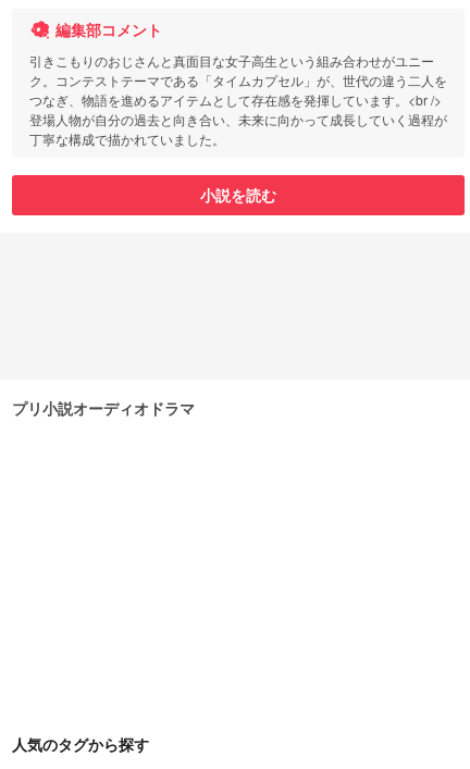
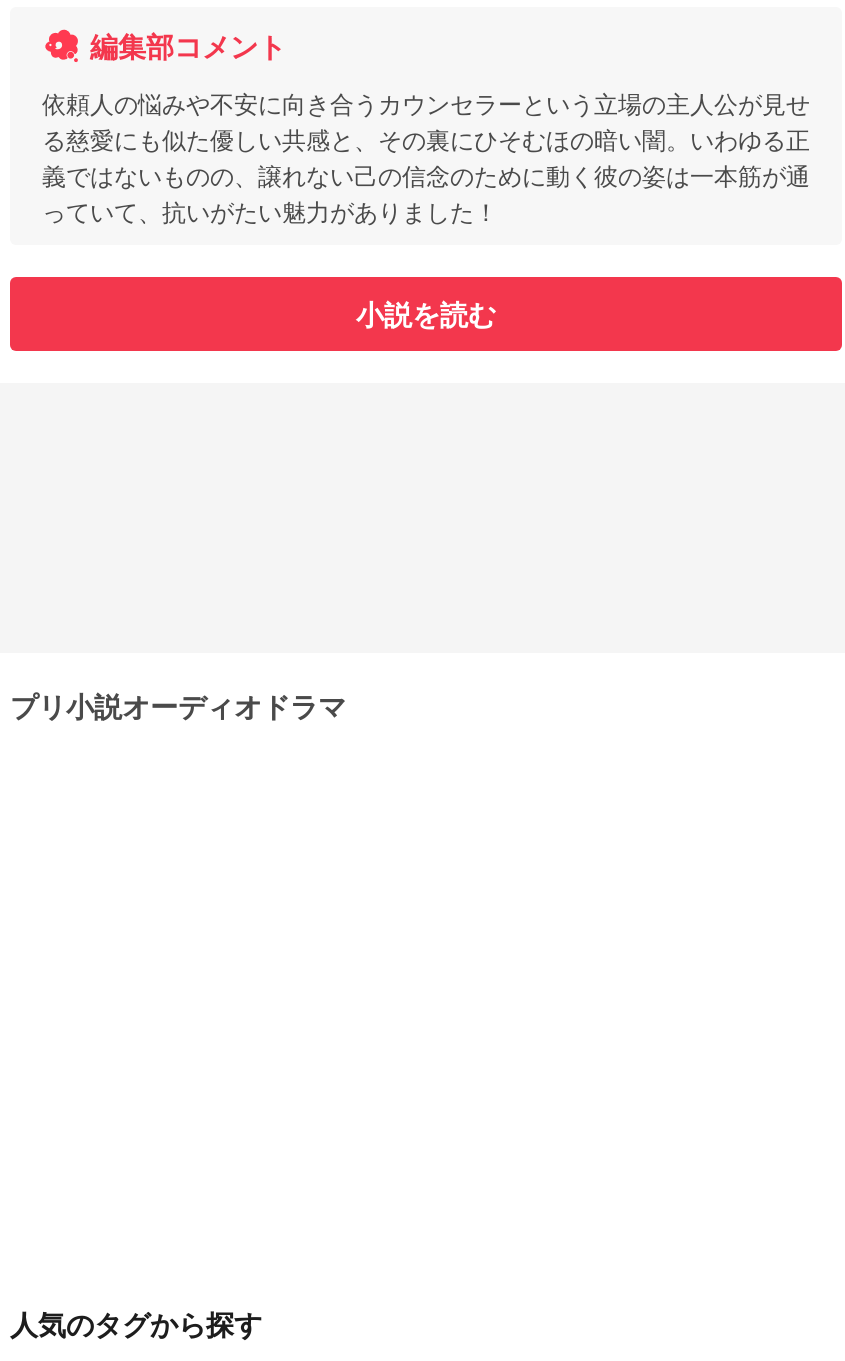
[29,51,447,148] 引きこもりのおじさんと真面目な女子高生という組み合わせがユニー | ク。コンテストテーマである「タイムカプセル」が、世代の違う二人を | つなぎ、物語を進めるアイテムとして存在感を発揮しています。<br /> | 登場人物が自分の過去と向き合い、未来に向かって成長していく過程が | 丁寧な構成で描かれていました。 -> [42,85,810,227] 依頼人の悩みや不安に向き合うカウンセラーという立場の主人公が見せ | る慈愛にも似た優しい共感と、その裏にひそむほの暗い闇。いわゆる正 | 義ではないものの、譲れない己の信念のために動く彼の姿は一本筋が通 | っていて、抗いがたい魅力がありました！

